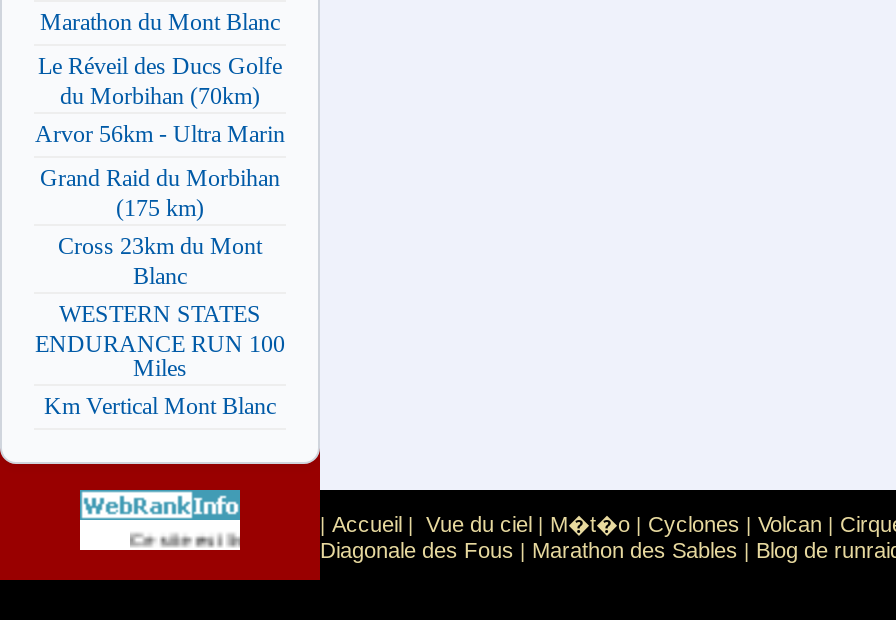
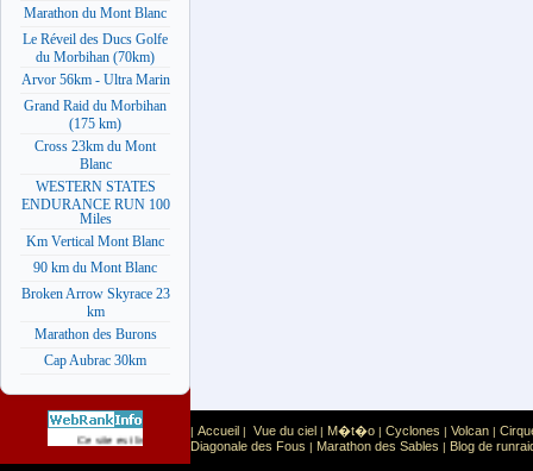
none -> [21,260,170,369] 90 km du Mont Blanc | Broken Arrow Skyrace 23 | km | Marathon des Burons | Cap Aubrac 30km

